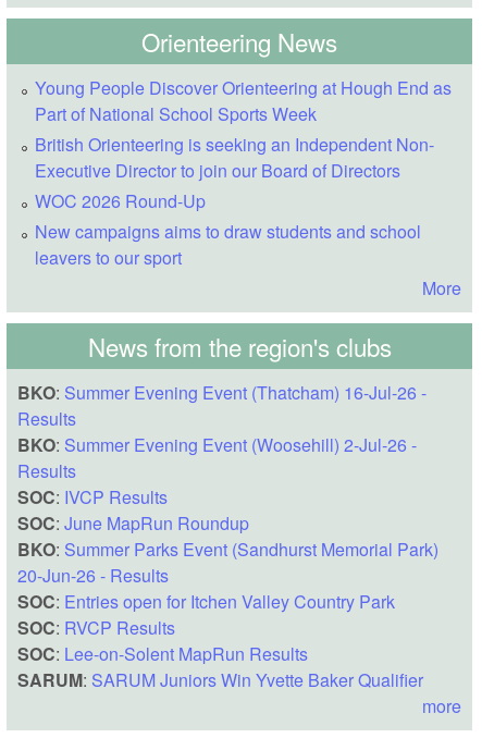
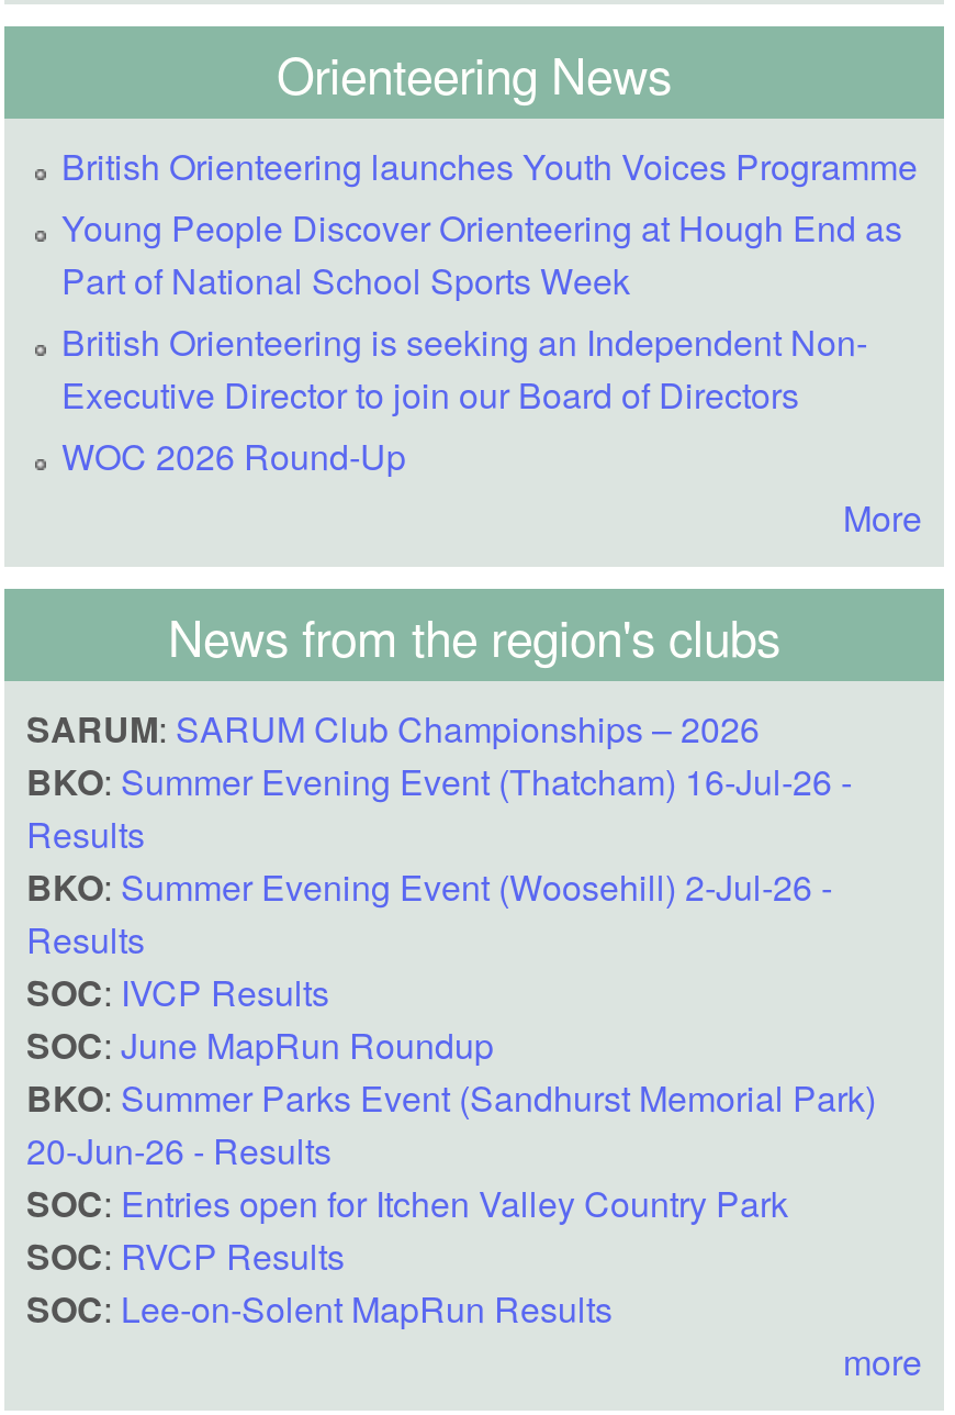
none -> [61,141,918,192] British Orienteering launches Youth Voices Programme
moved [35,75,452,214] -> [61,203,902,482]: Young People Discover Orienteering at Hough End as | Part of National School Sports Week | British Orienteering is seeking an Independent Non- | Executive Director to join our Board of Directors | WOC 2026 Round-Up
[35,219,421,270] New campaigns aims to draw students and school | leavers to our sport -> none
none -> [26,704,760,754] SARUM: SARUM Club Championships – 2026
[17,667,423,693] SARUM: SARUM Juniors Win Yvette Baker Qualifier -> none

